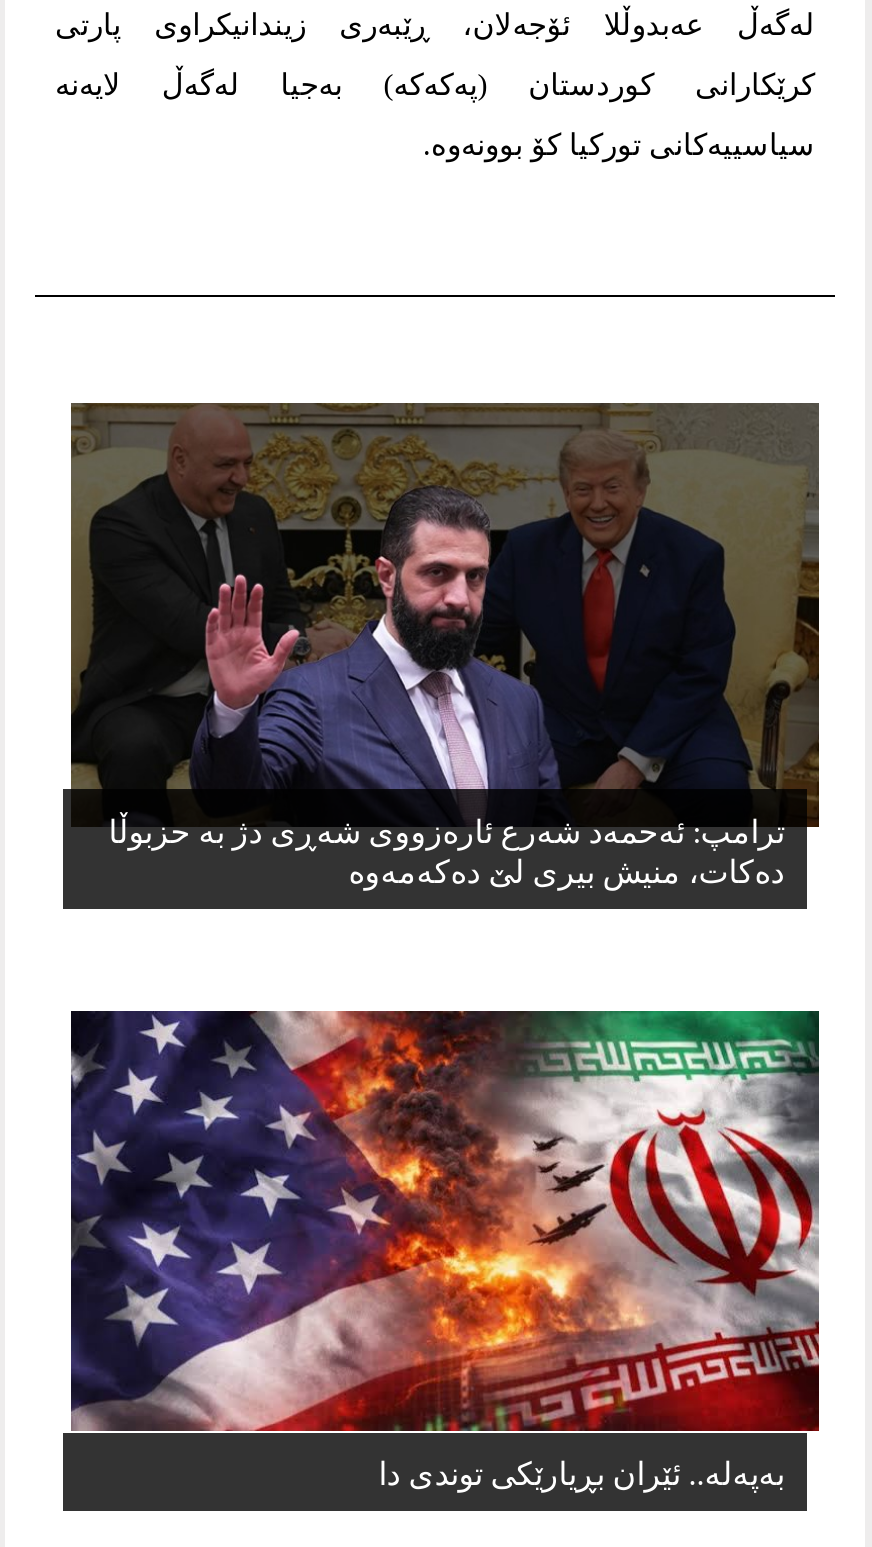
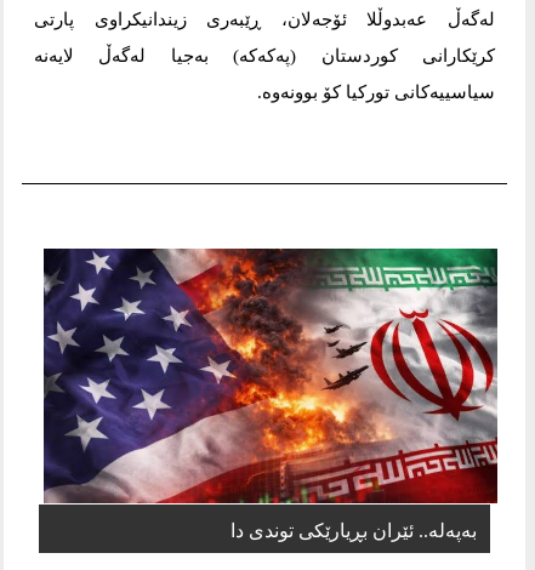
[61,401,821,888] [image] | ترامپ: ئەحمەد شەرع ئارەزووی شەڕی دژ بە حزبوڵا | دەکات، منیش بیری لێ دەکەمەوە -> none

